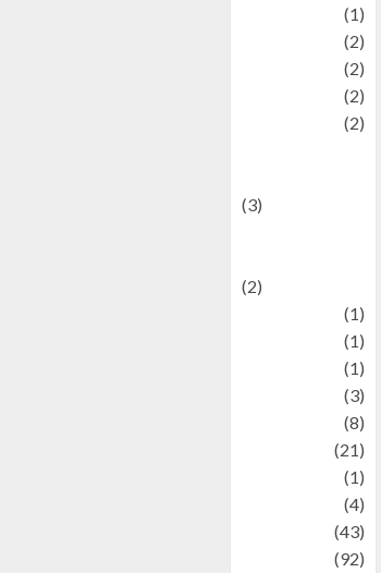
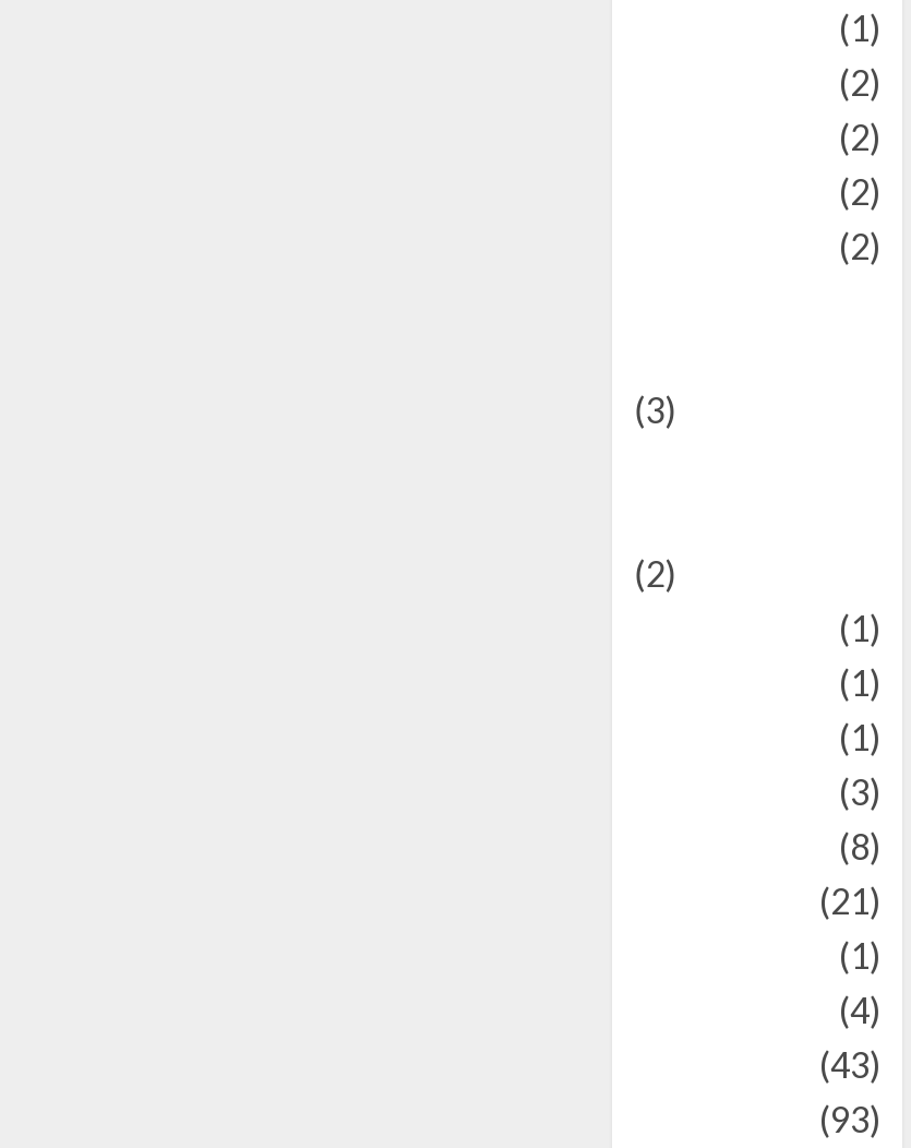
[334,548,365,569] (92) -> [819,1098,880,1139] (93)

